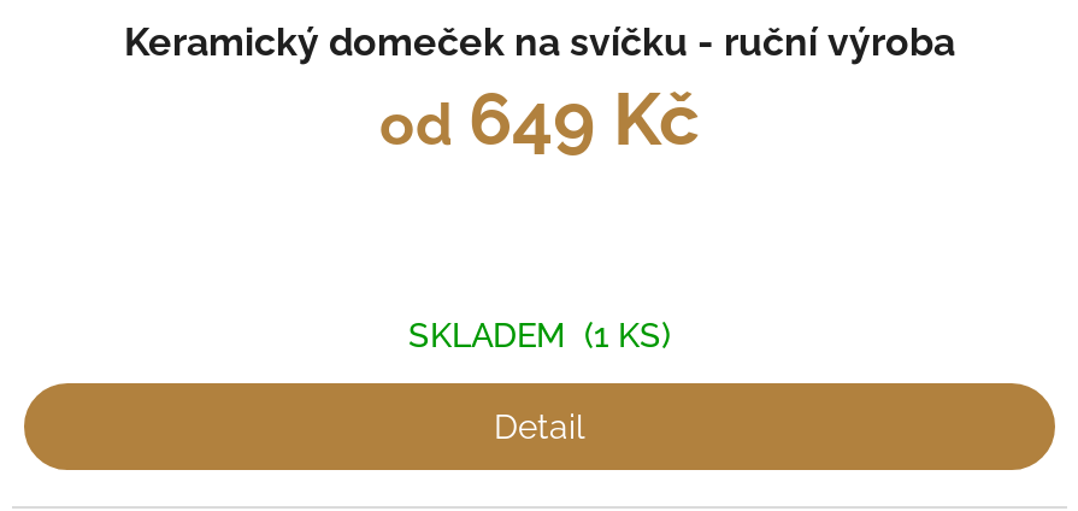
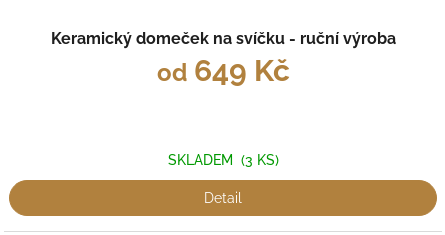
[408,316,671,354] SKLADEM (1 KS) -> [167,152,278,168] SKLADEM (3 KS)

